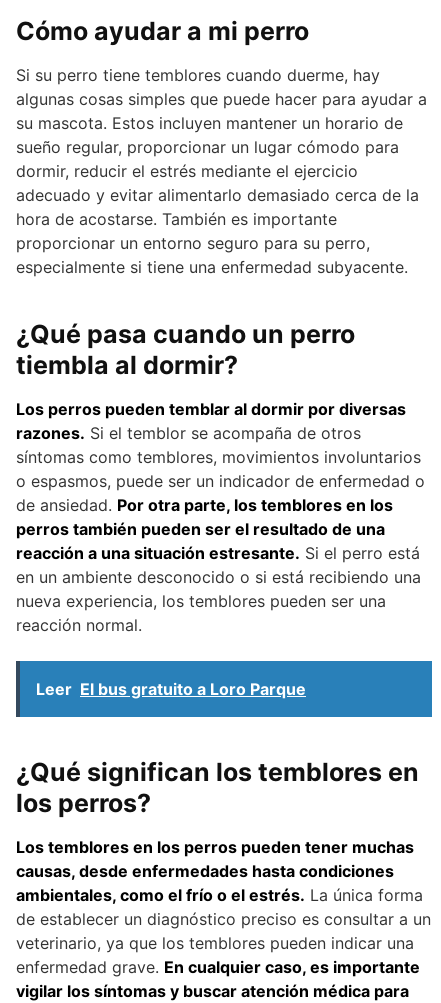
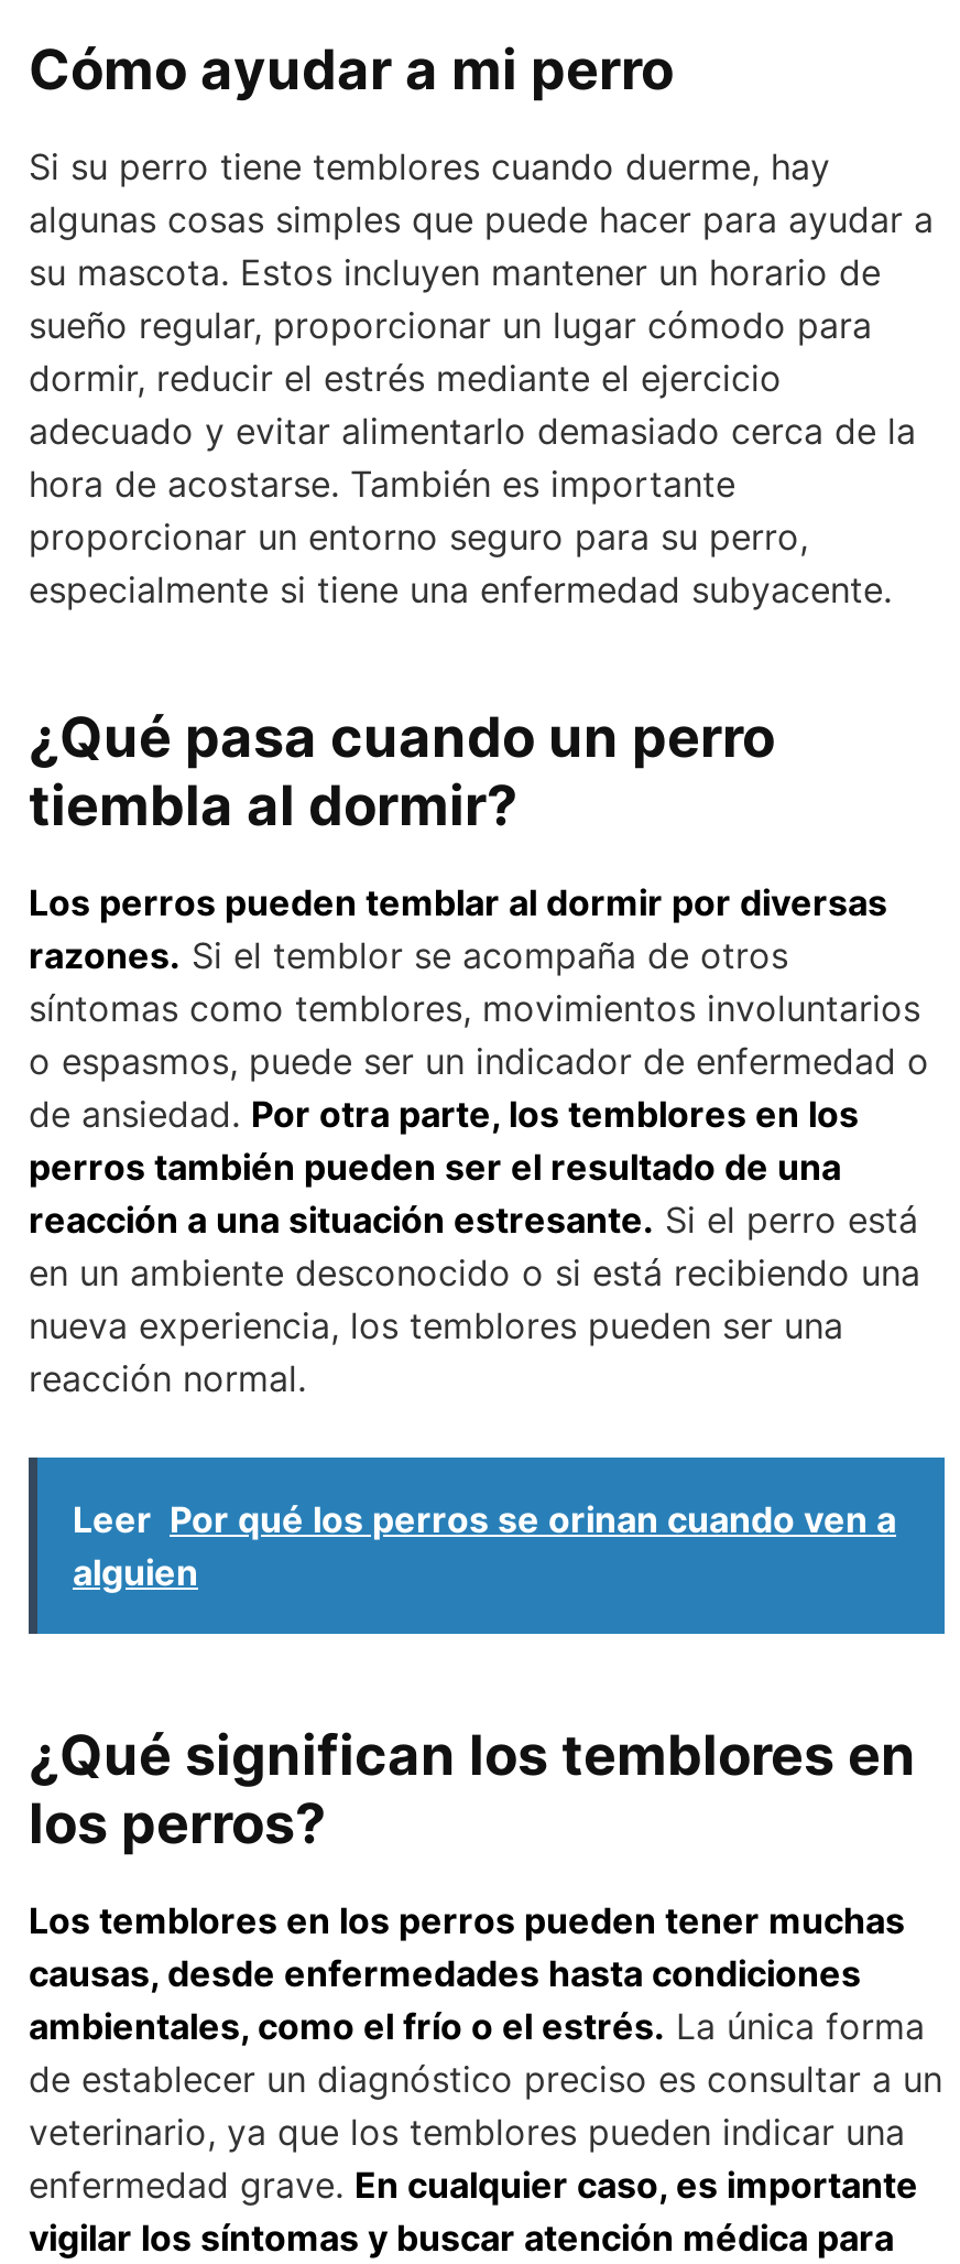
[36,679,306,699] Leer El bus gratuito a Loro Parque -> [73,1497,896,1594] Leer Por qué los perros se orinan cuando ven a | alguien

